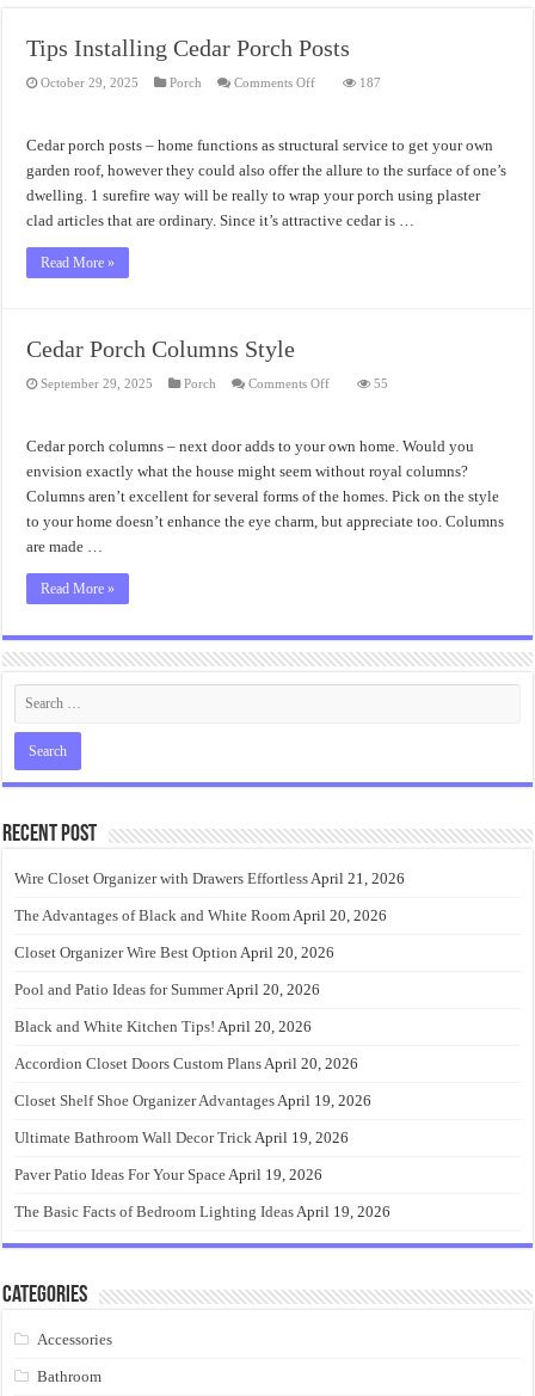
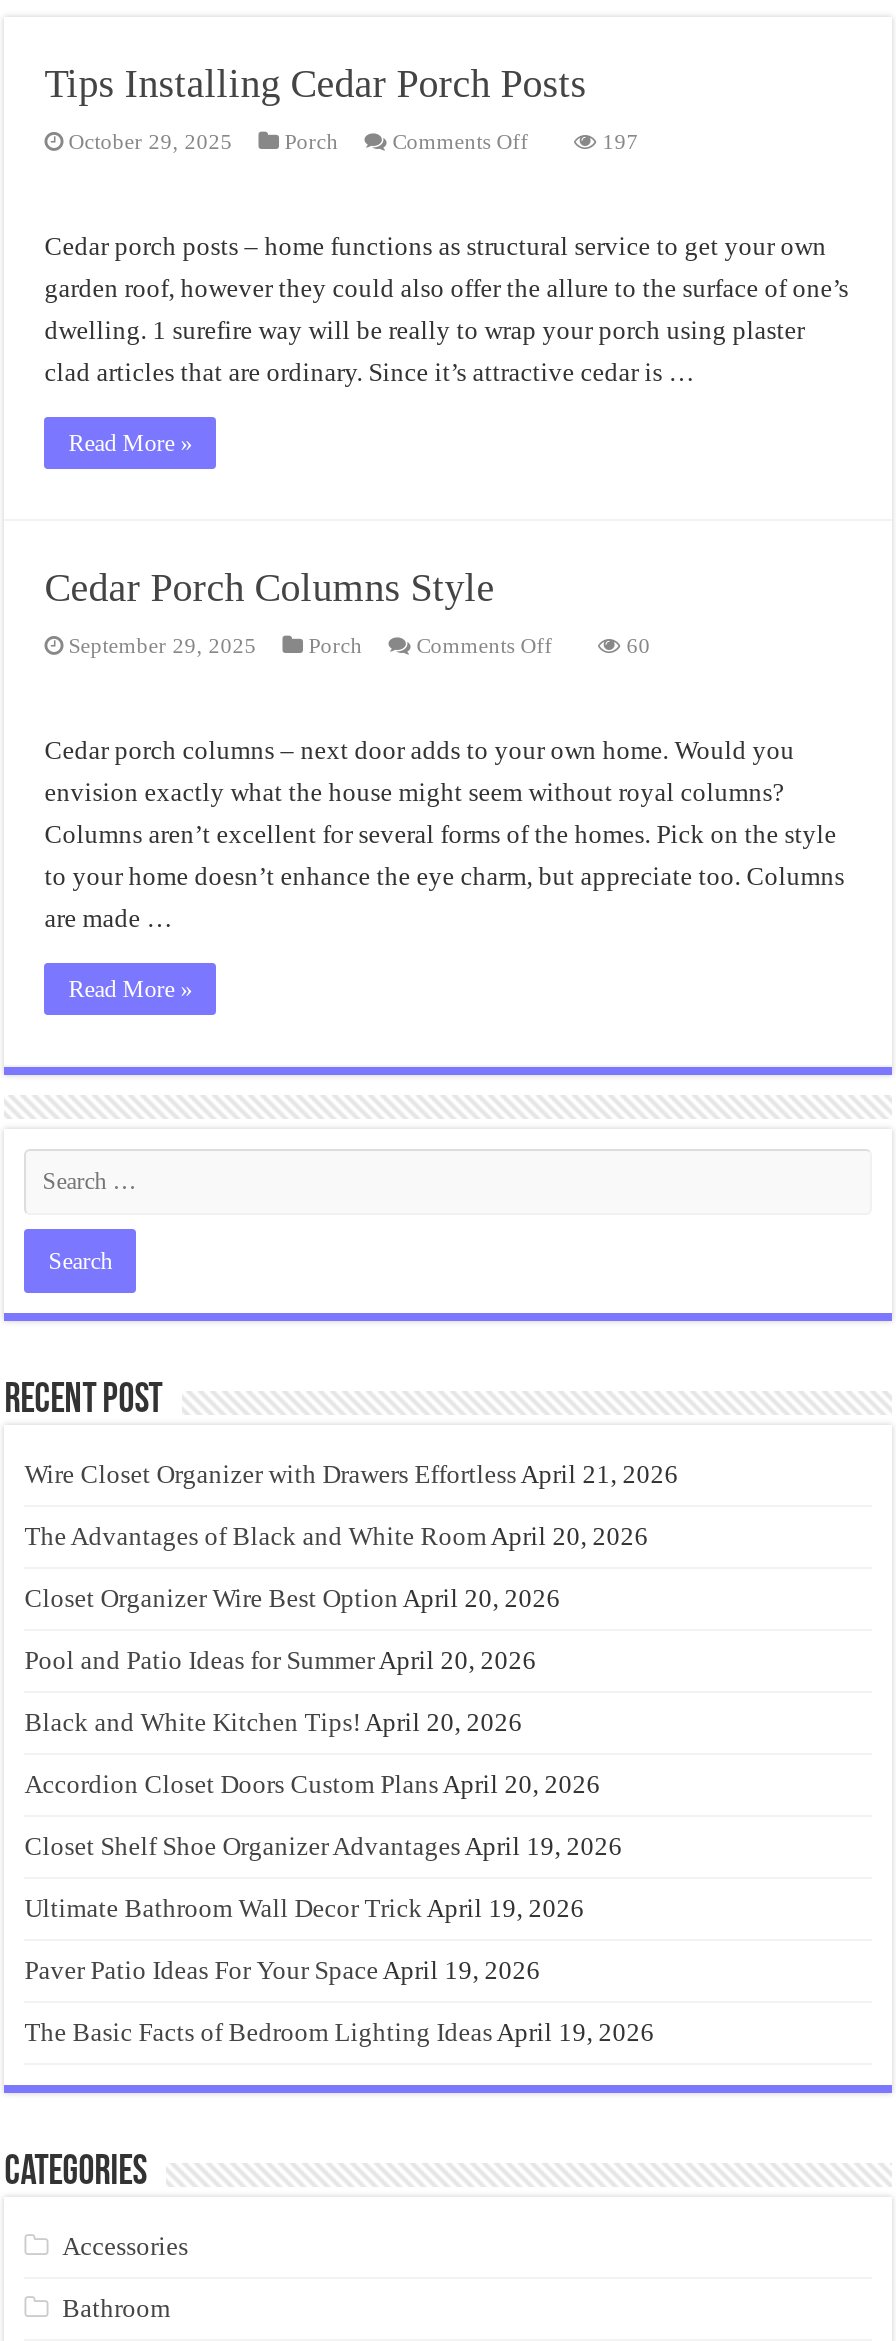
[360,75,381,90] 187 -> [602,129,638,153] 197
[374,376,388,390] 55 -> [626,633,650,657] 60

